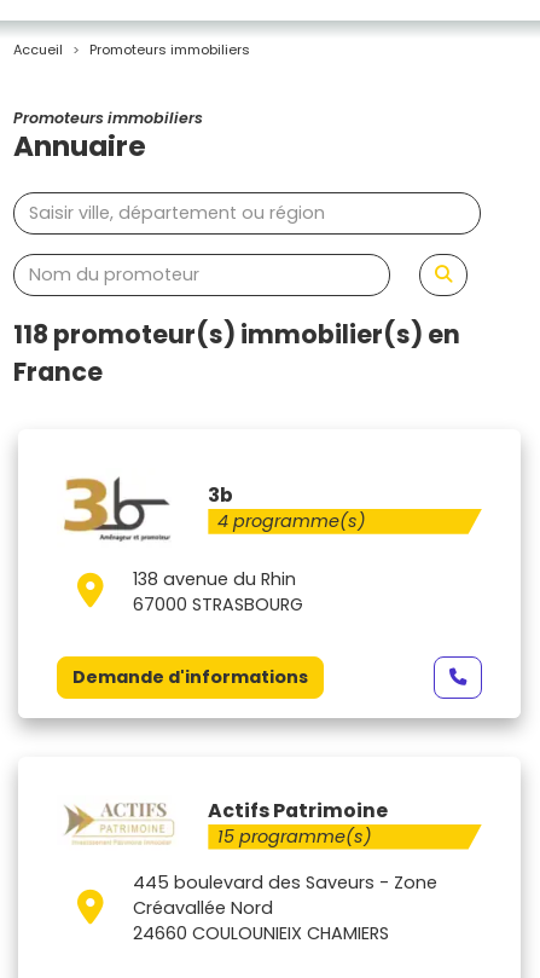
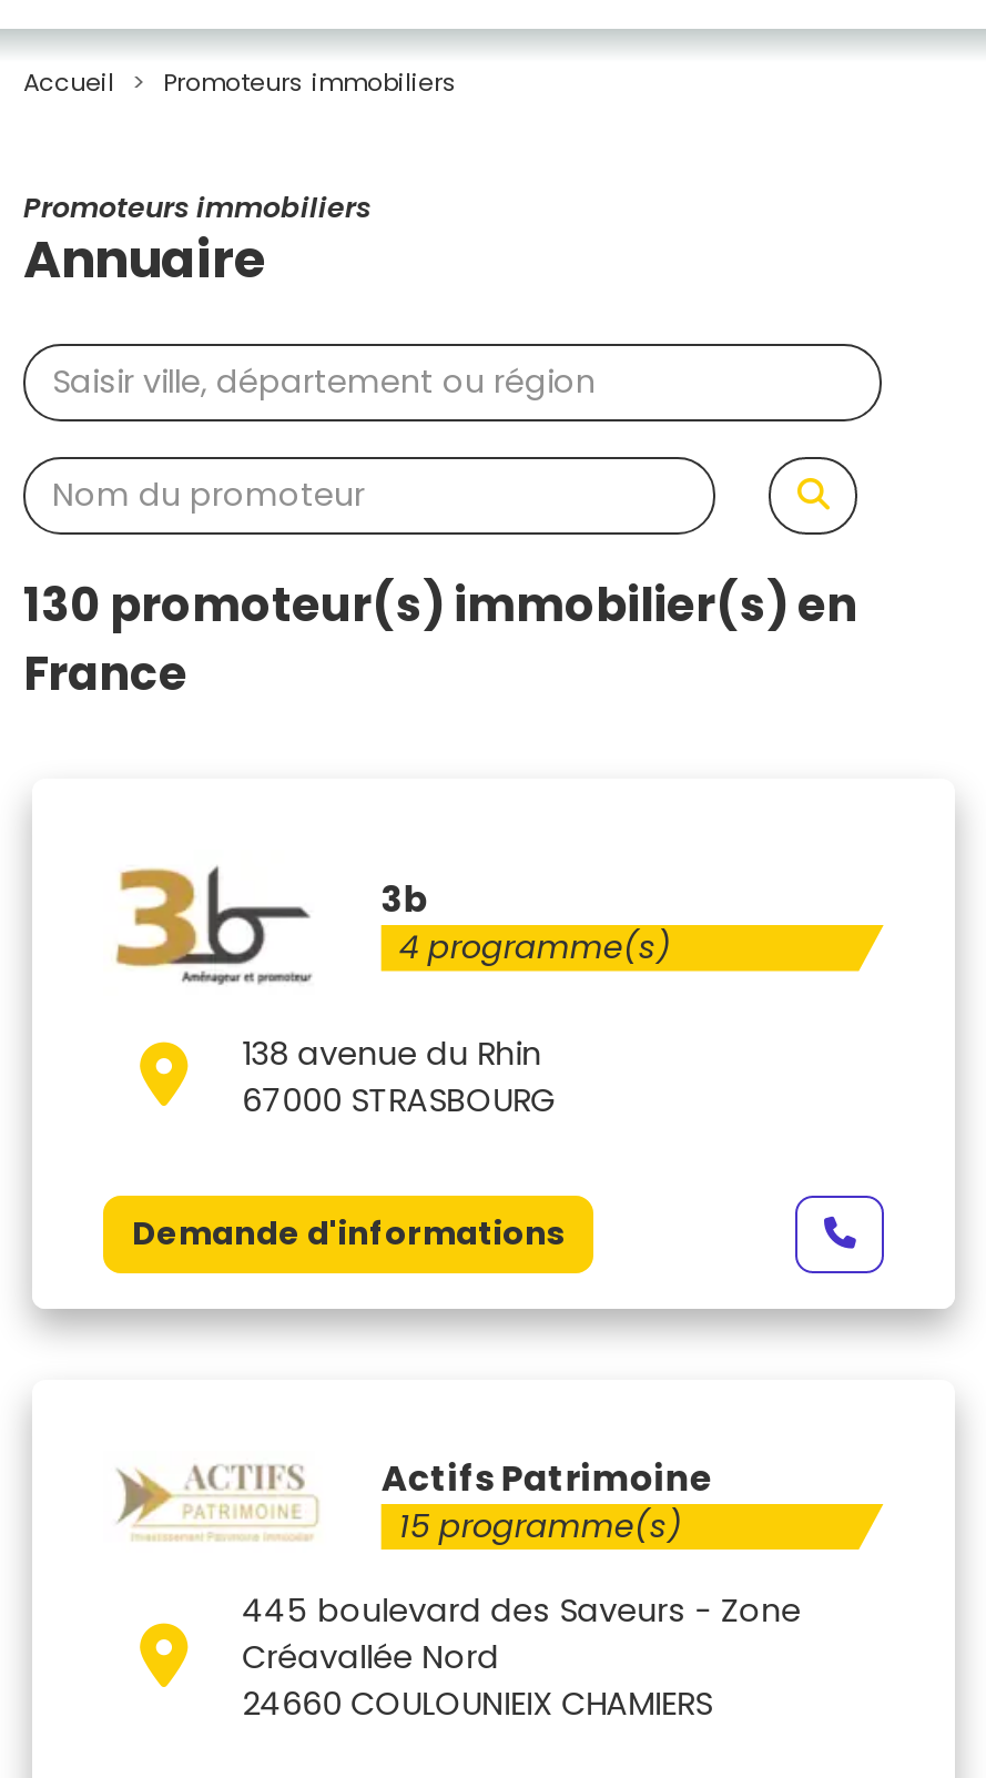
[13,317,460,352] 118 promoteur(s) immobilier(s) en -> [23,572,857,637] 130 promoteur(s) immobilier(s) en

